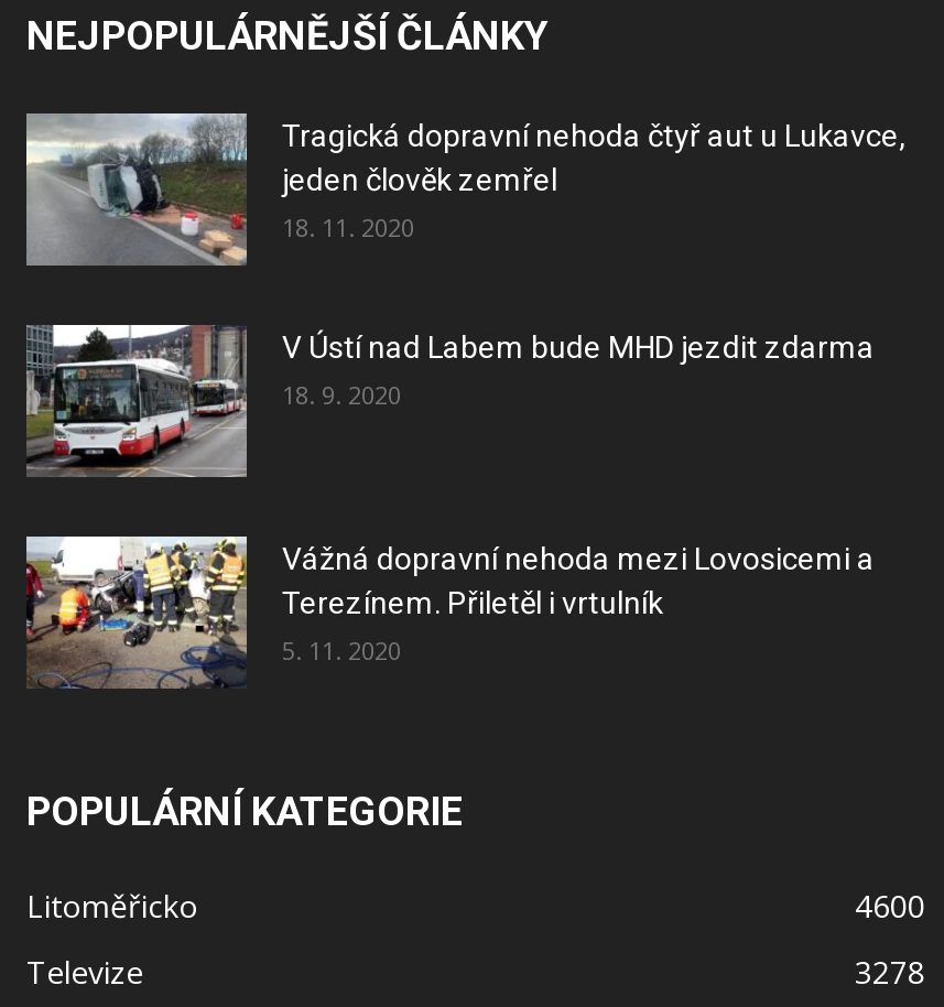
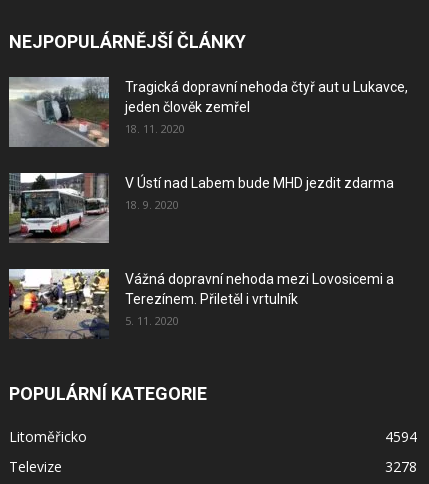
[855,884,925,926] 4600 -> [385,427,417,446] 4594

